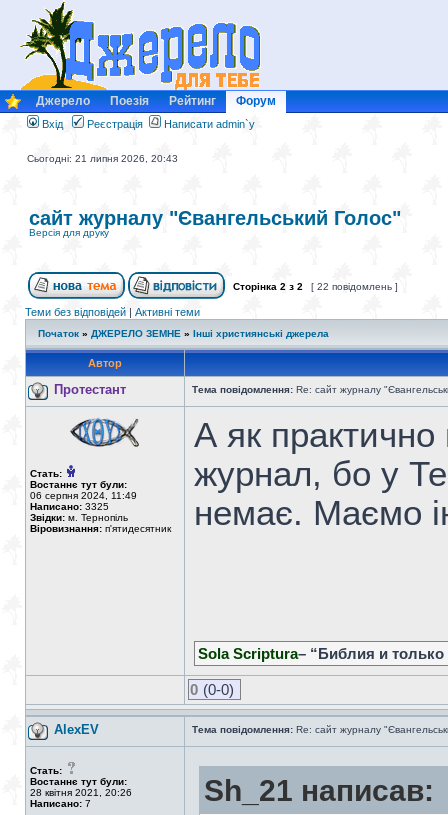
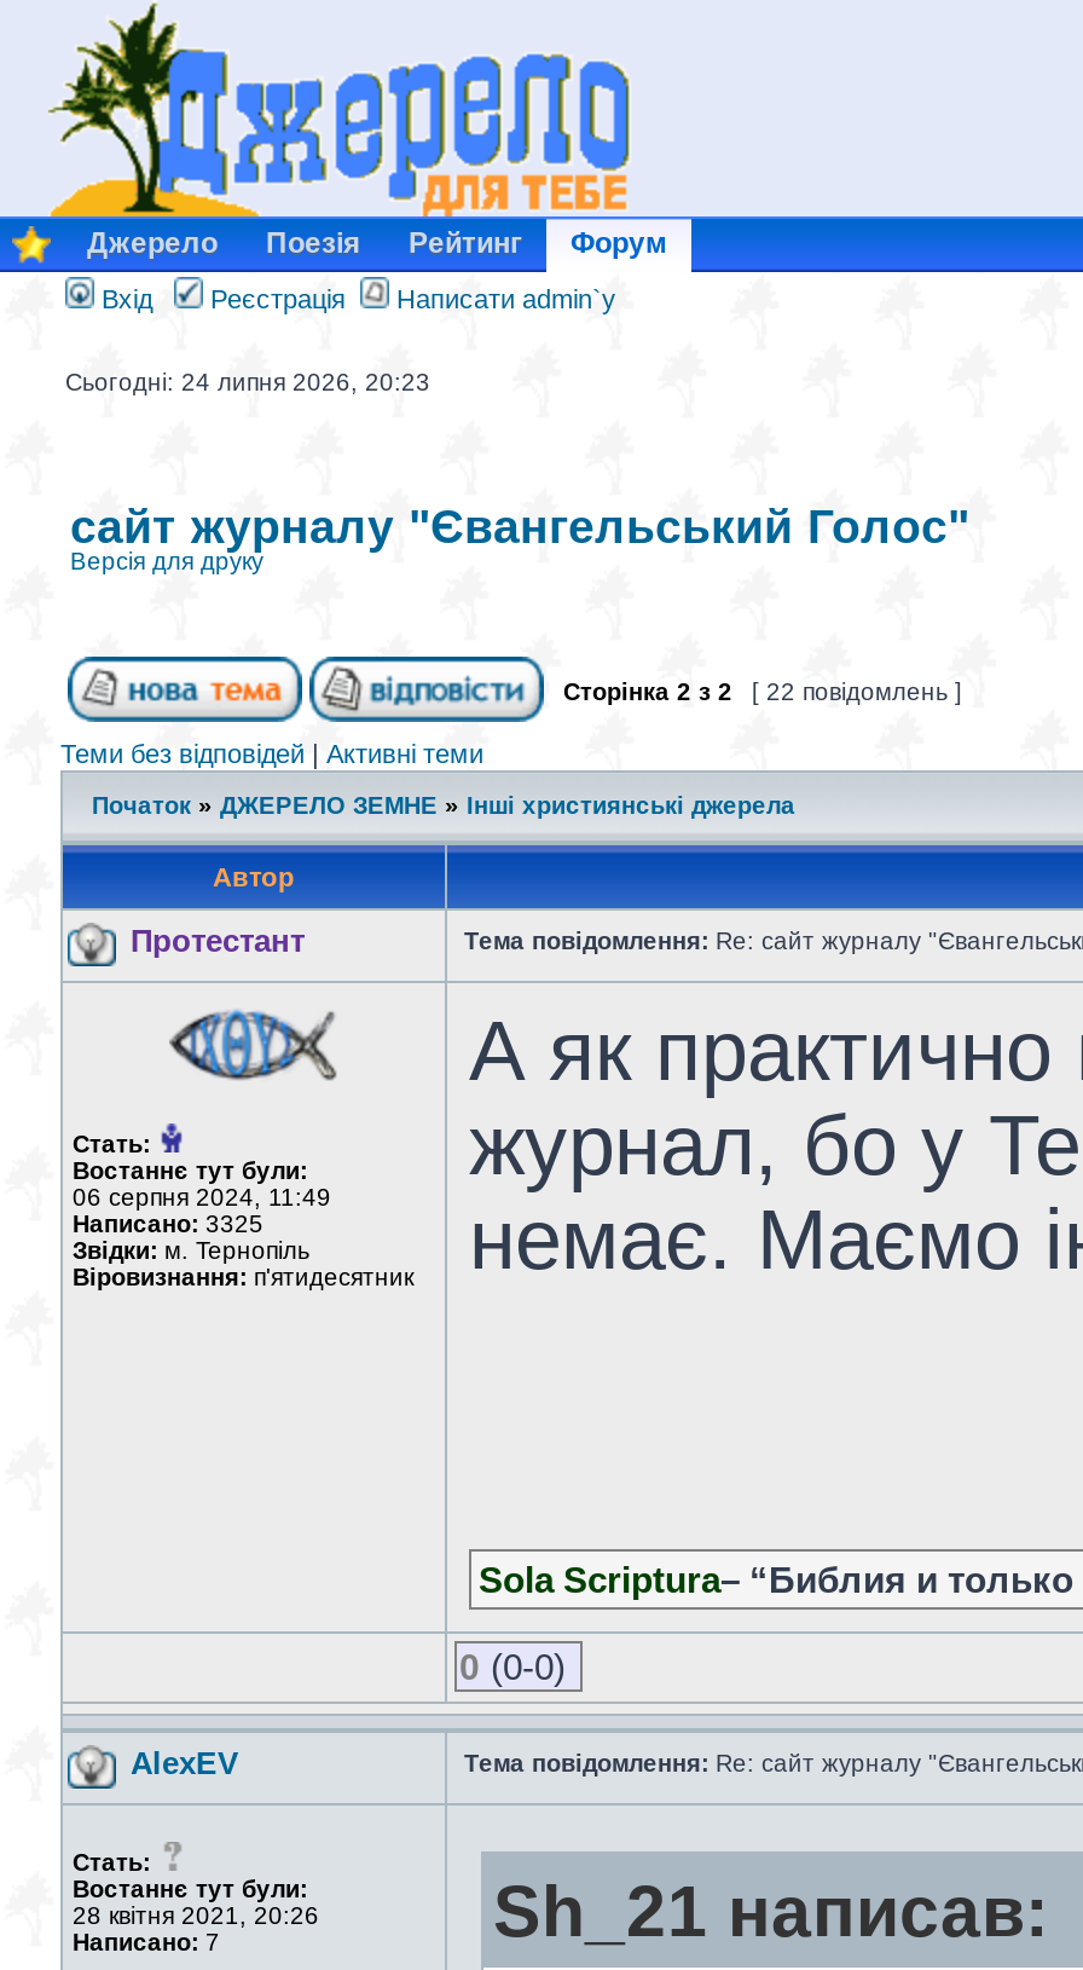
[27,153,178,164] Сьогодні: 21 липня 2026, 20:43 -> [65,369,430,395] Сьогодні: 24 липня 2026, 20:23

